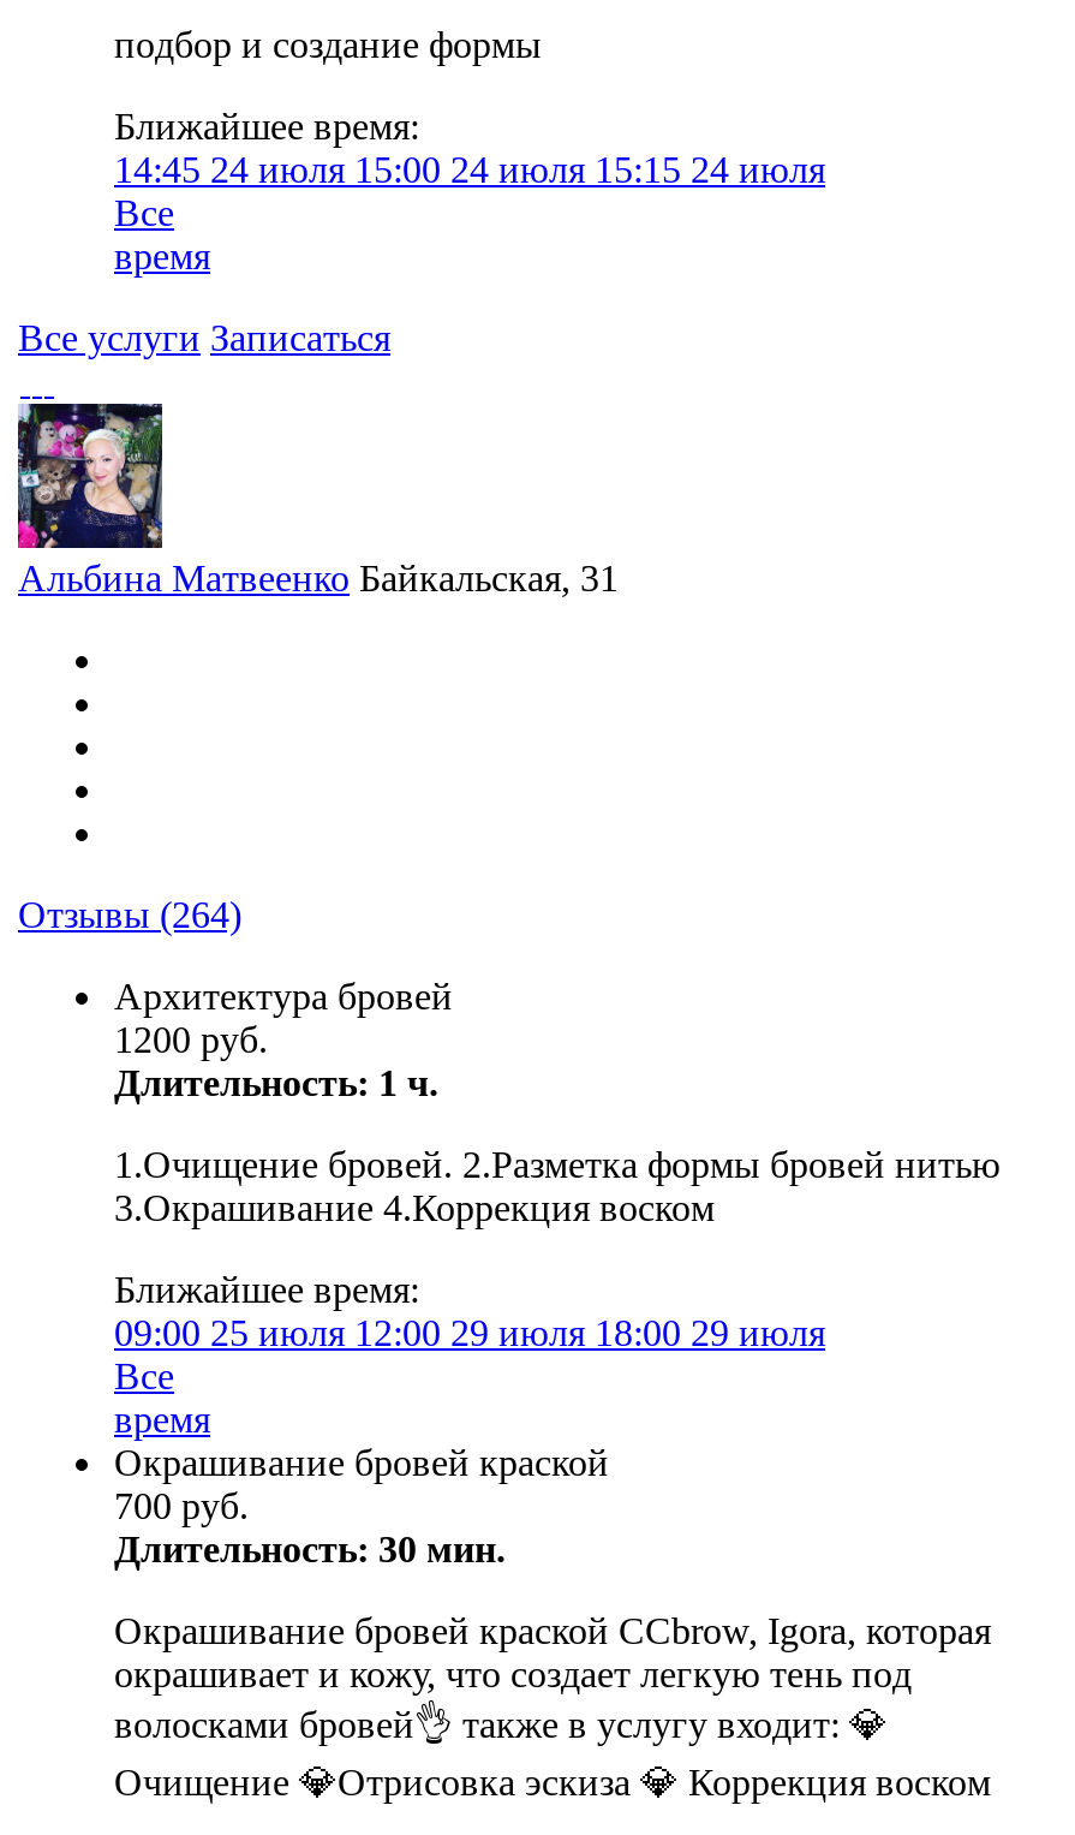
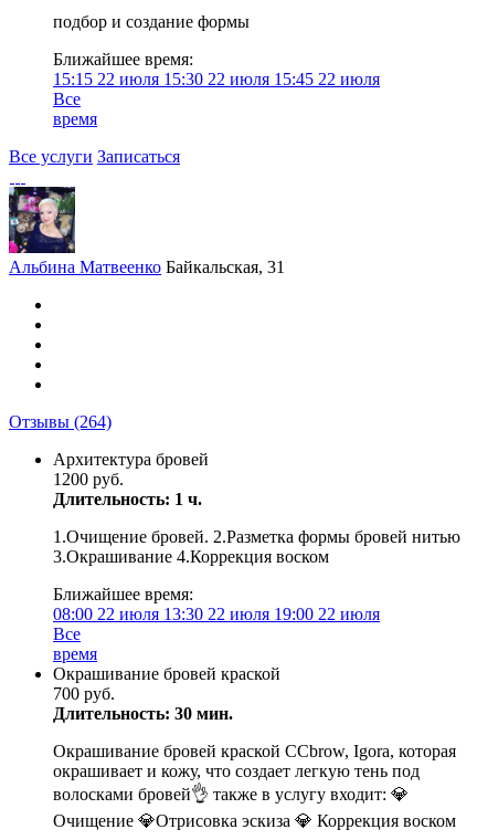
[114,149,825,190] 14:45 24 июля 15:00 24 июля 15:15 24 июля -> [53,70,380,88] 15:15 22 июля 15:30 22 июля 15:45 22 июля
[114,1312,825,1353] 09:00 25 июля 12:00 29 июля 18:00 29 июля -> [53,605,380,623] 08:00 22 июля 13:30 22 июля 19:00 22 июля

